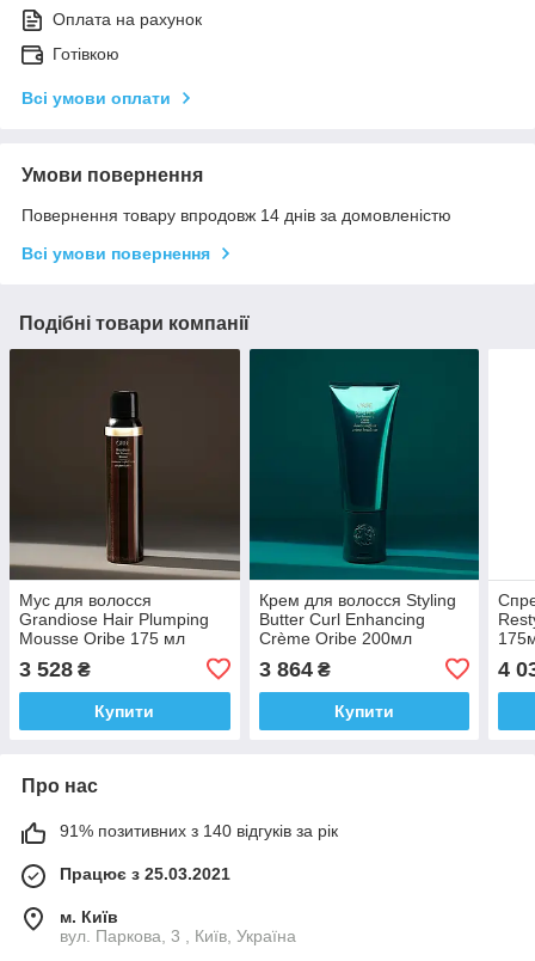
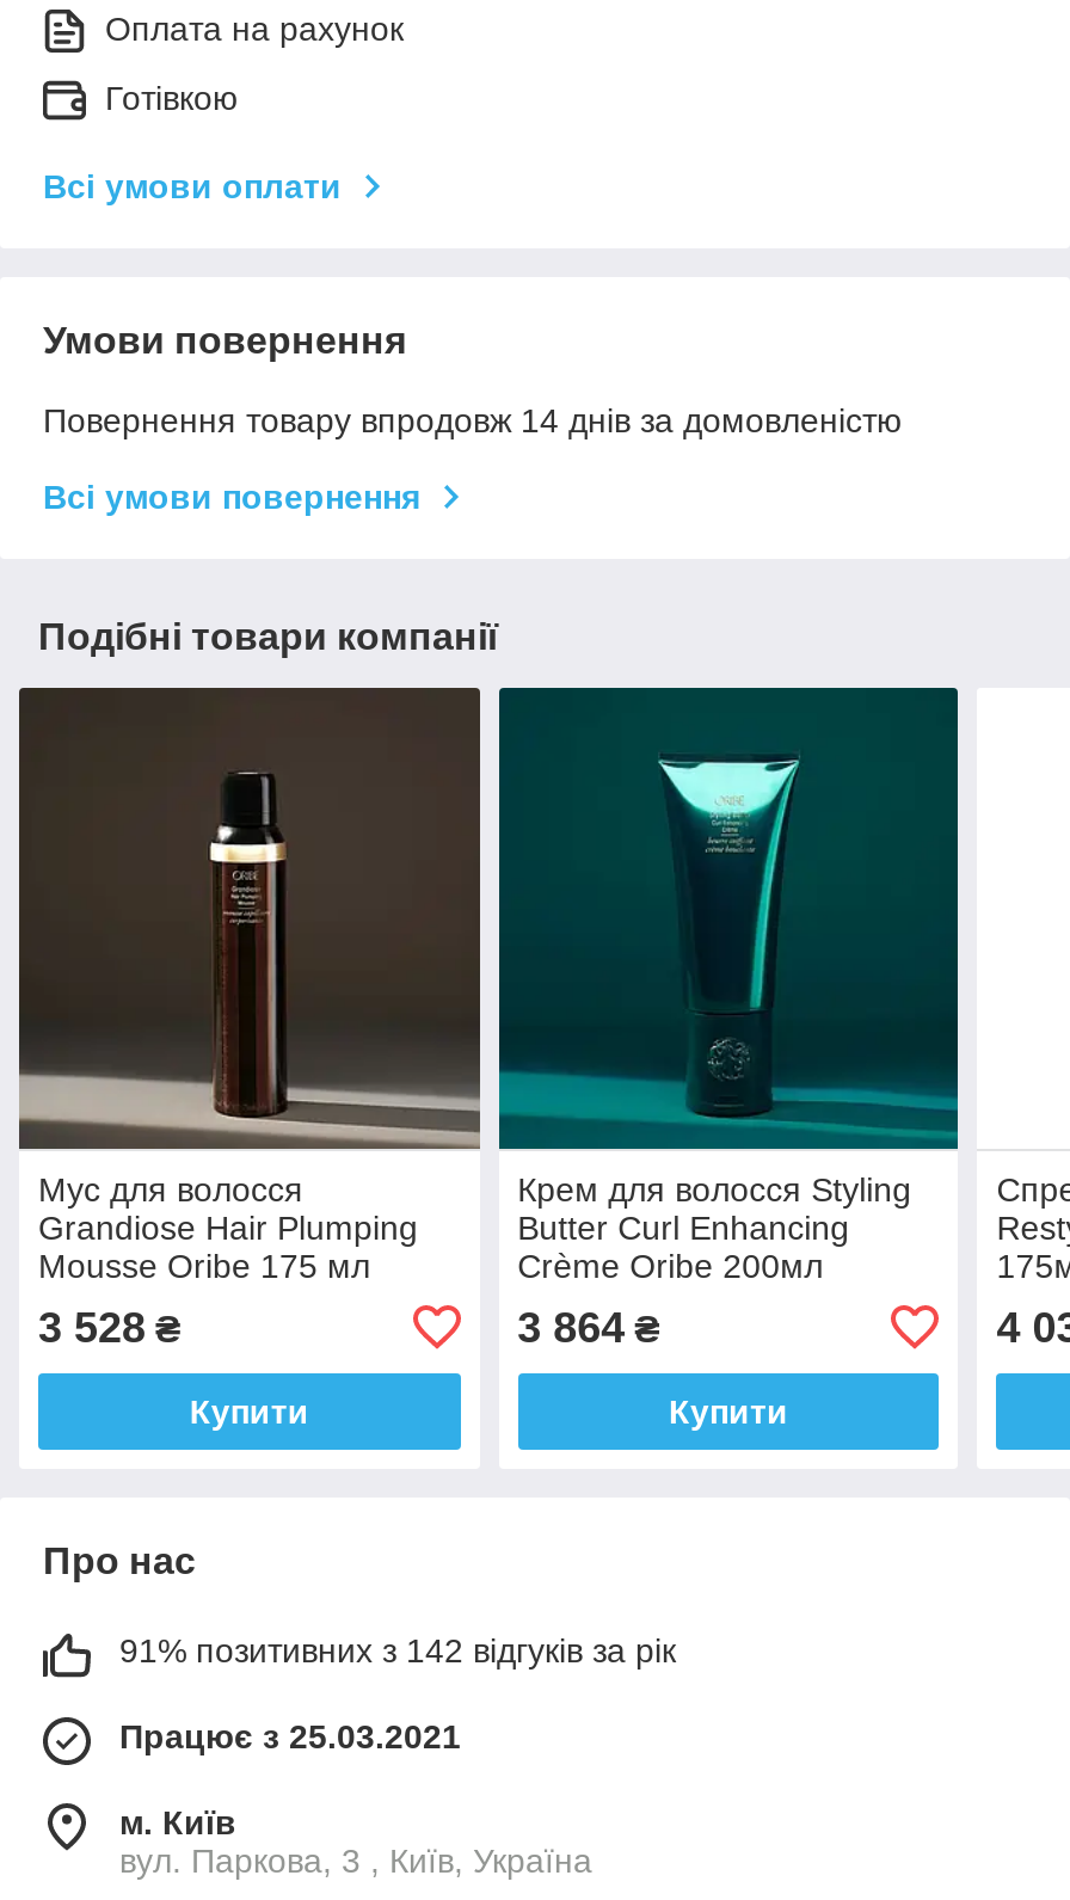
[60,821,338,840] 91% позитивних з 140 відгуків за рік -> [119,1631,676,1669] 91% позитивних з 142 відгуків за рік

